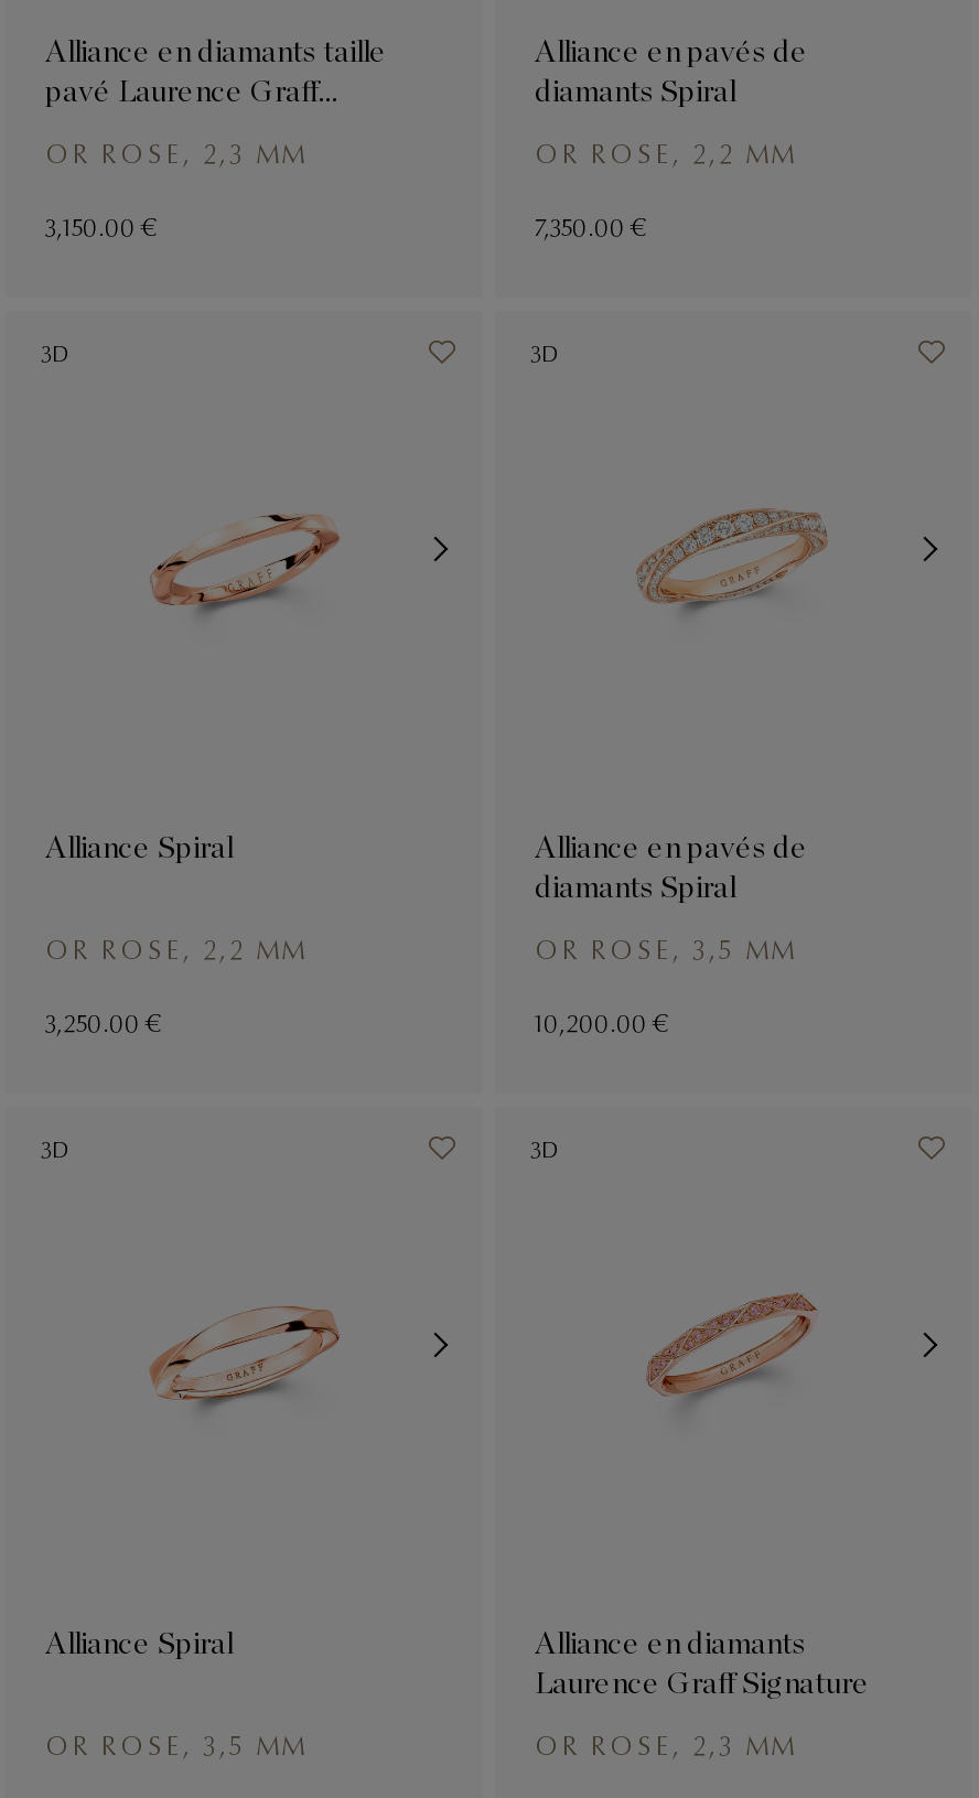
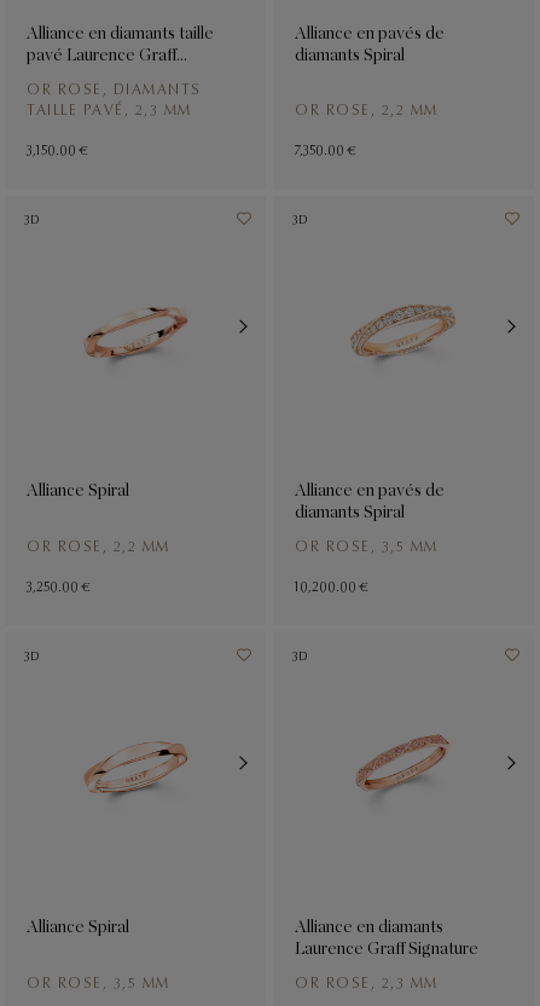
[45,143,306,170] OR ROSE, 2,3 MM -> [27,83,201,118] OR ROSE, DIAMANTS | TAILLE PAVÉ, 2,3 MM

